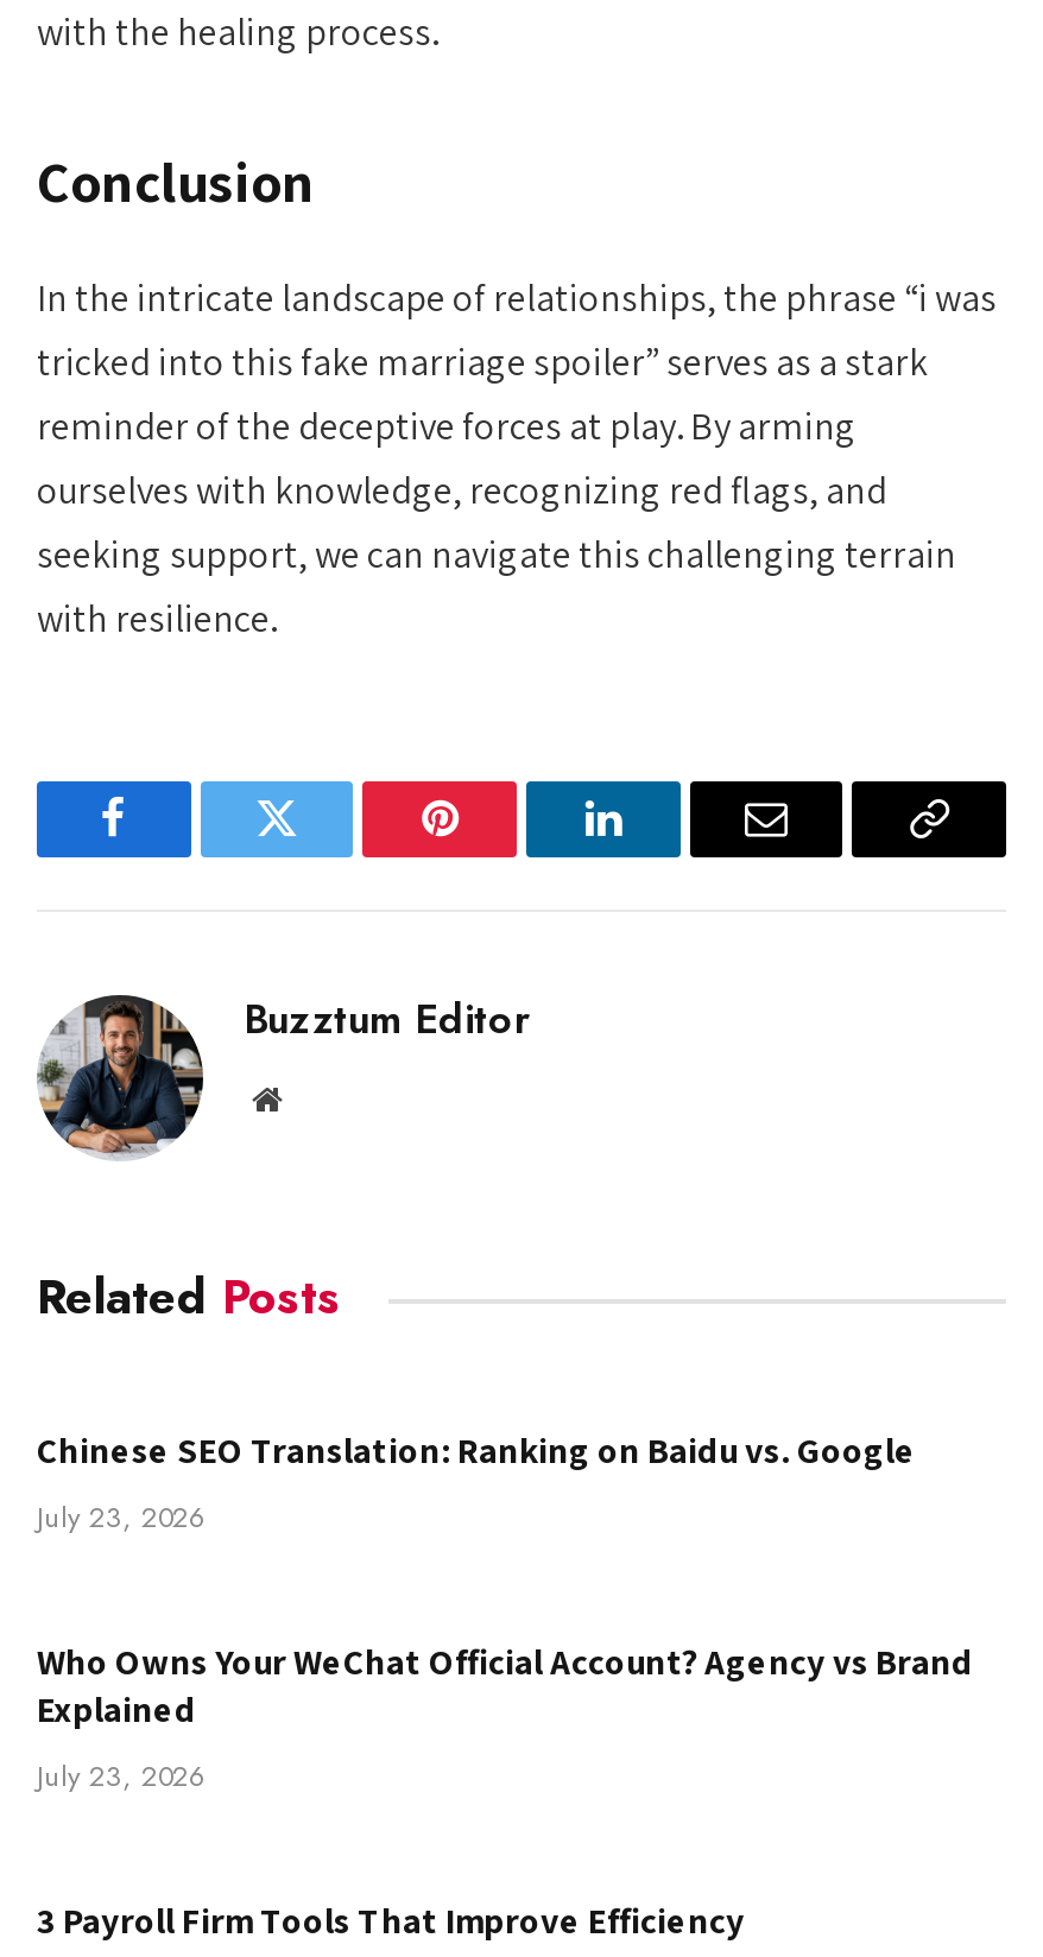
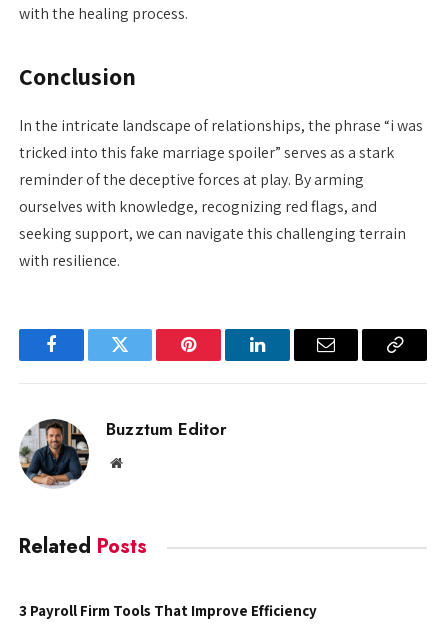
[37,1428,973,1799] Chinese SEO Translation: Ranking on Baidu vs. Google | July 23, 2026 | Who Owns Your WeChat Official Account? Agency vs Brand | Explained | July 23, 2026 -> none

